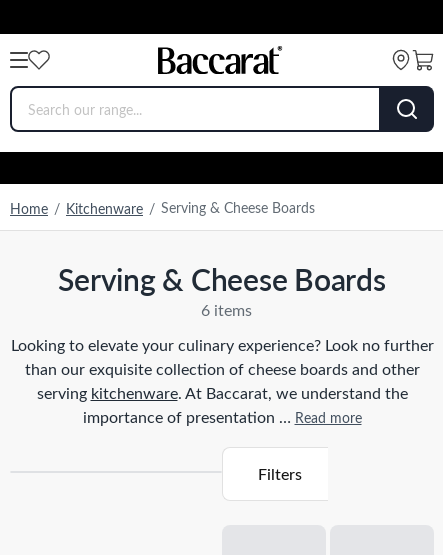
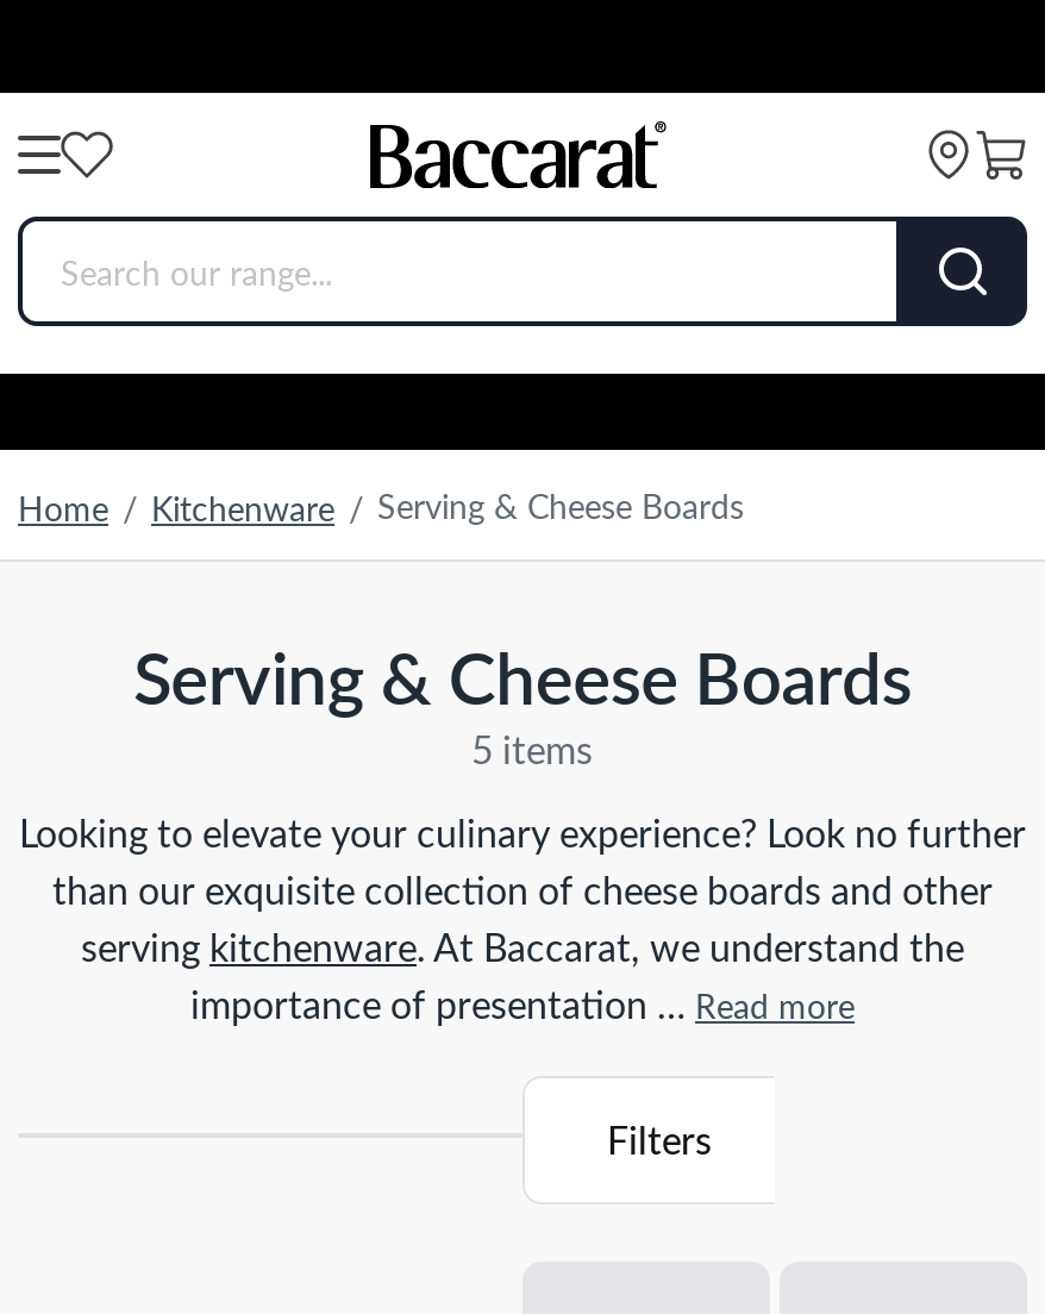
[200,299,251,320] 6 items -> [471,723,593,773] 5 items

